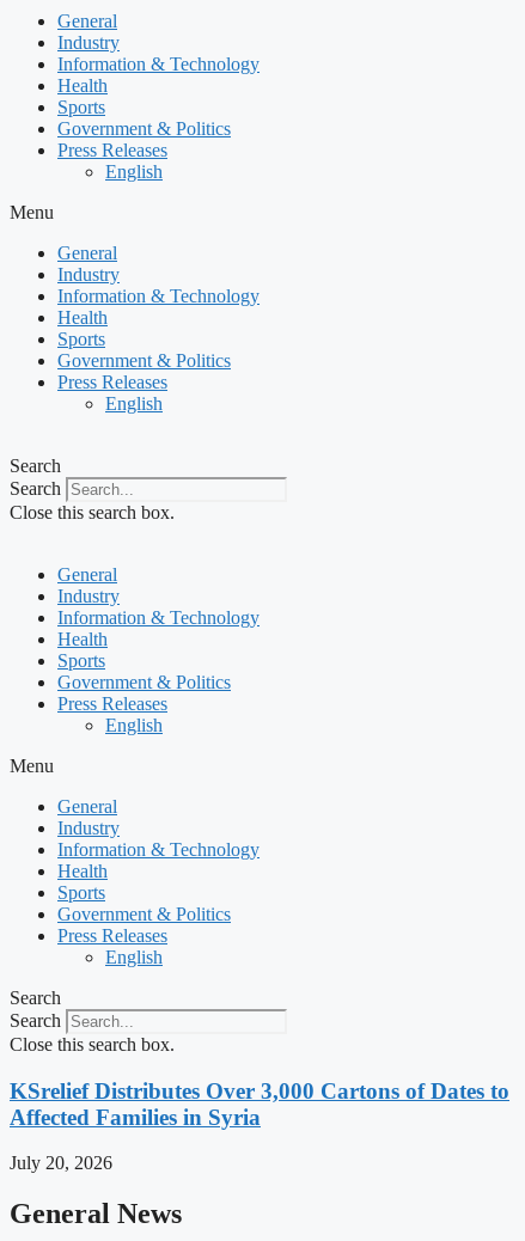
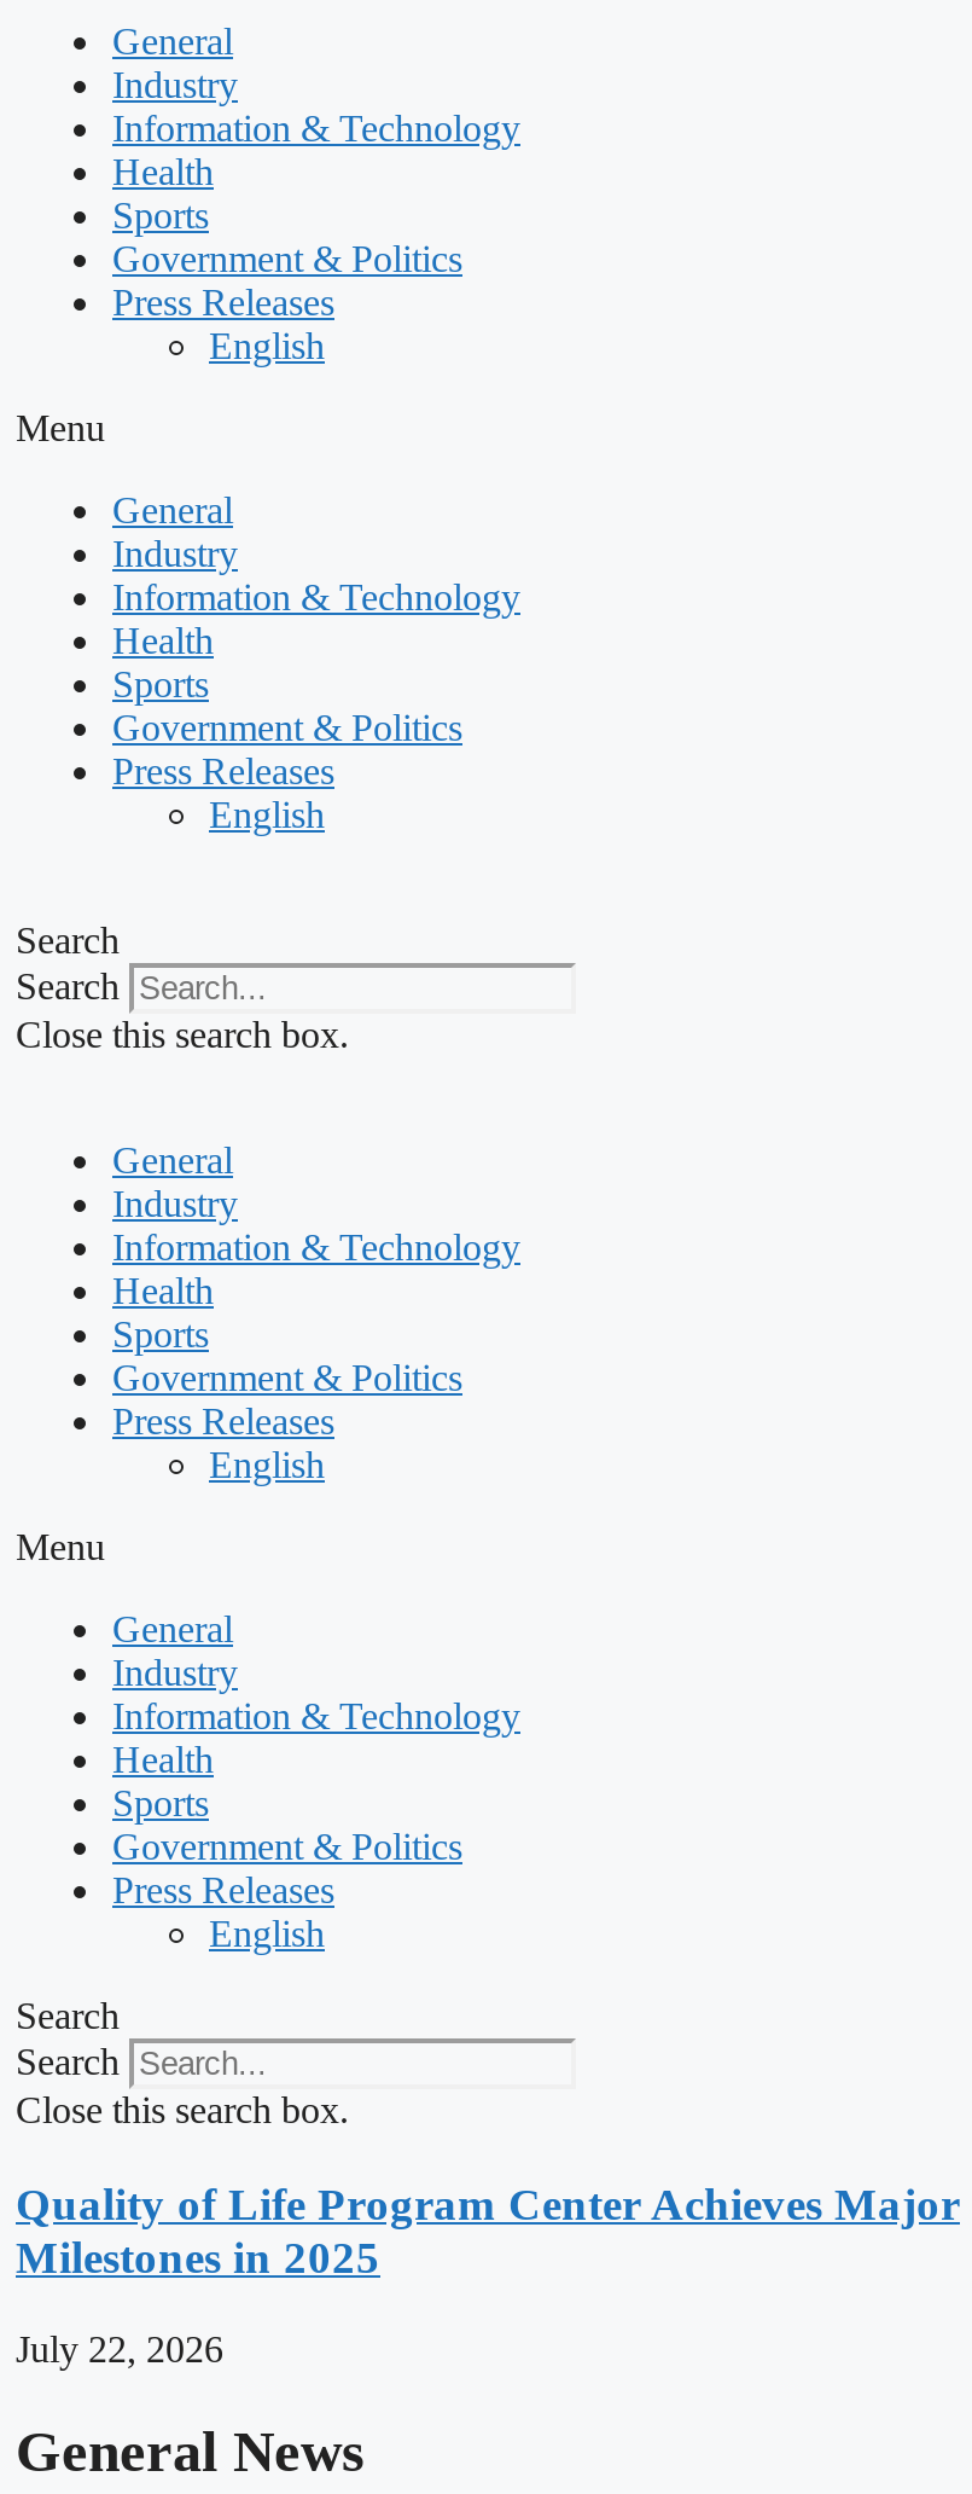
[10,1078,509,1129] KSrelief Distributes Over 3,000 Cartons of Dates to | Affected Families in Syria -> [16,2178,960,2282] Quality of Life Program Center Achieves Major | Milestones in 2025
[10,1153,112,1173] July 20, 2026 -> [16,2329,223,2371] July 22, 2026

